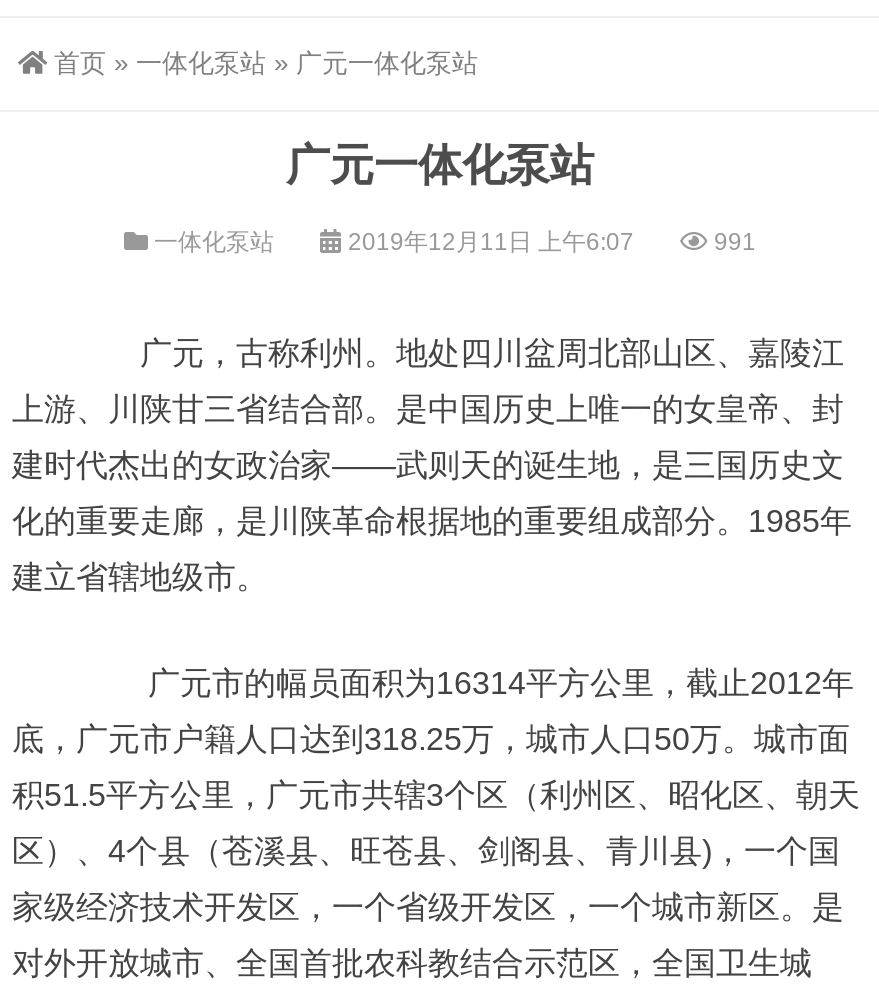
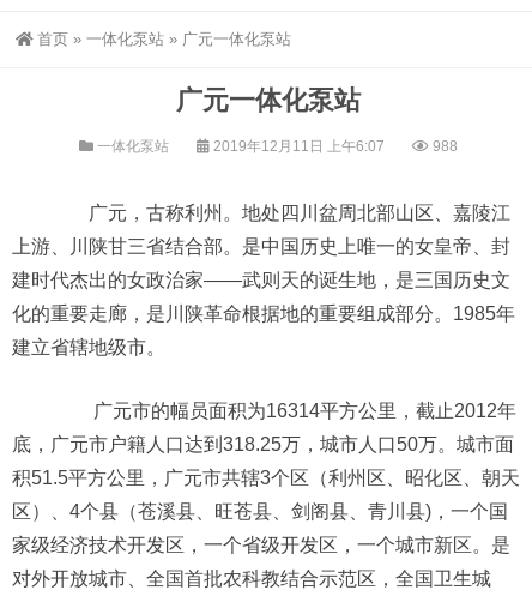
[708,228,756,256] 991 -> [429,138,458,155] 988

